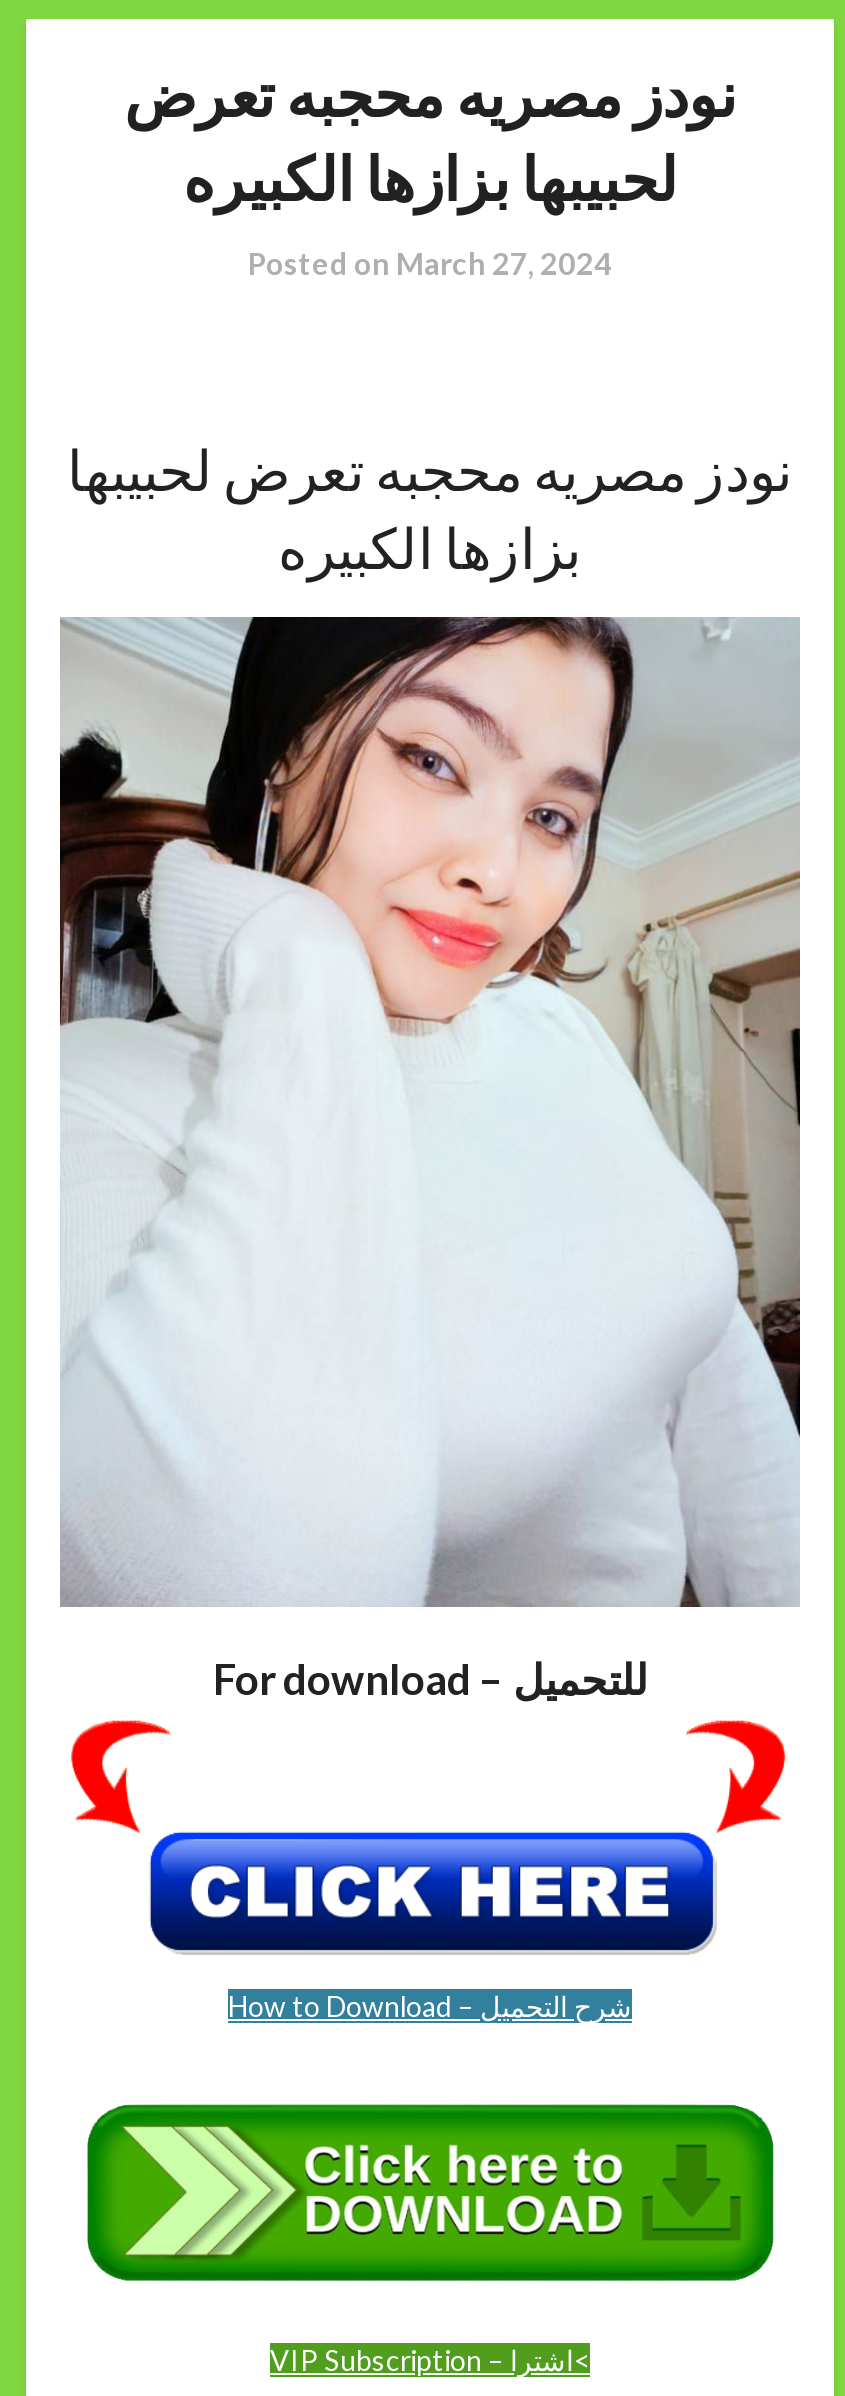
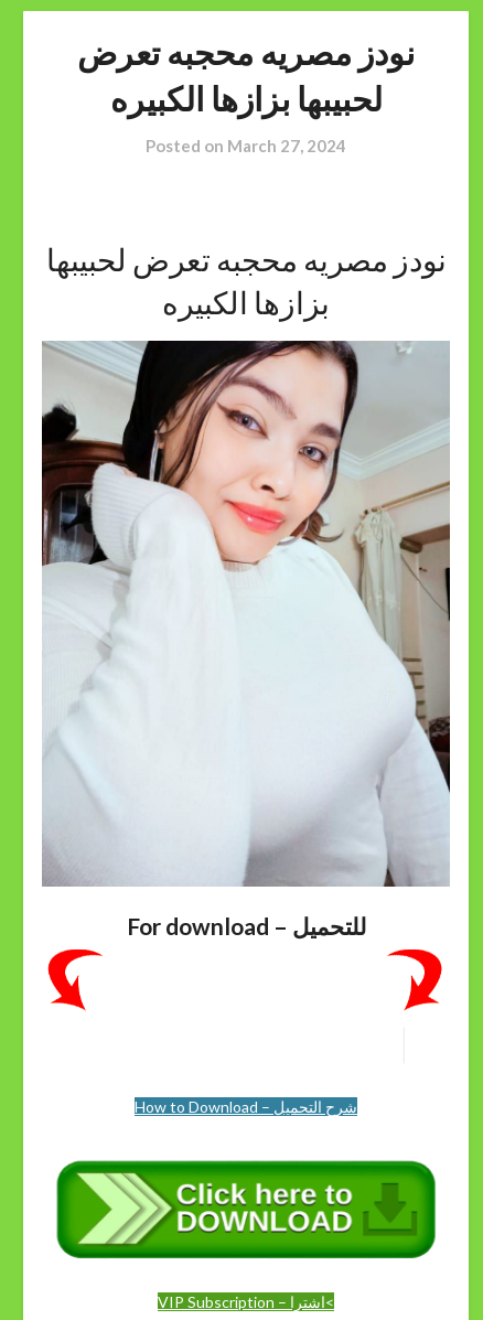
[148,1831,716,1955] [image] -> none

